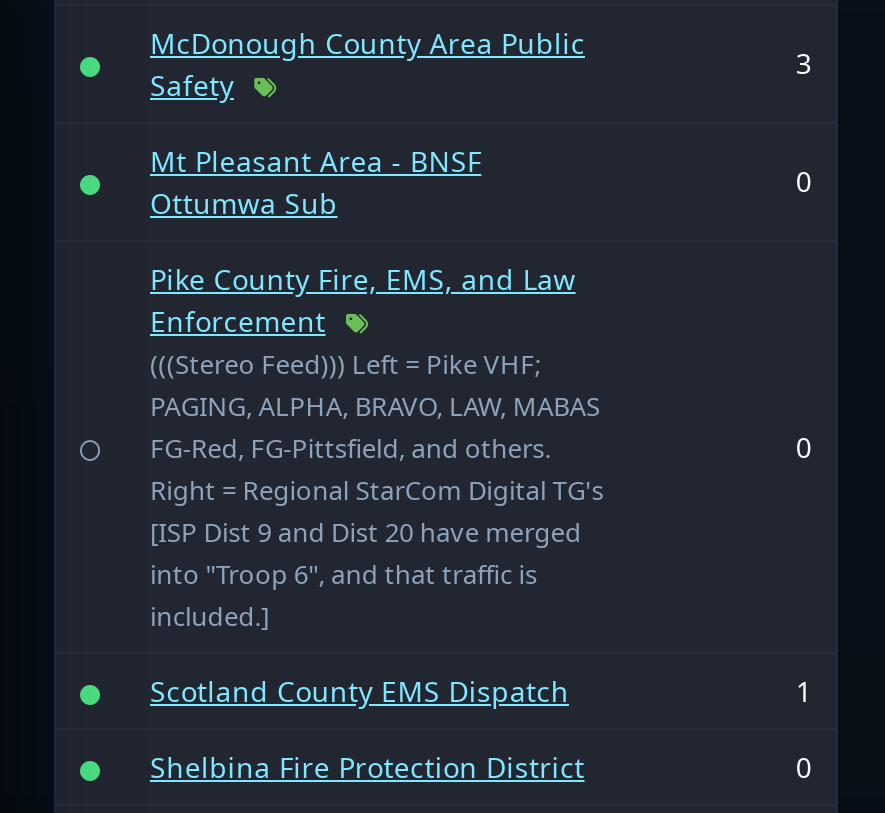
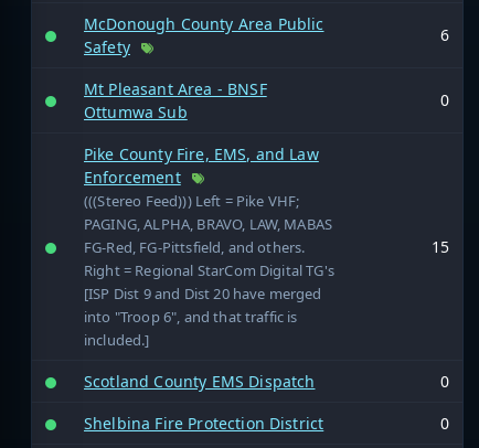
[796,44,812,82] 3 -> [440,24,449,45] 6
[796,428,812,466] 0 -> [431,236,449,257] 15
[796,672,812,710] 1 -> [440,371,449,392] 0

